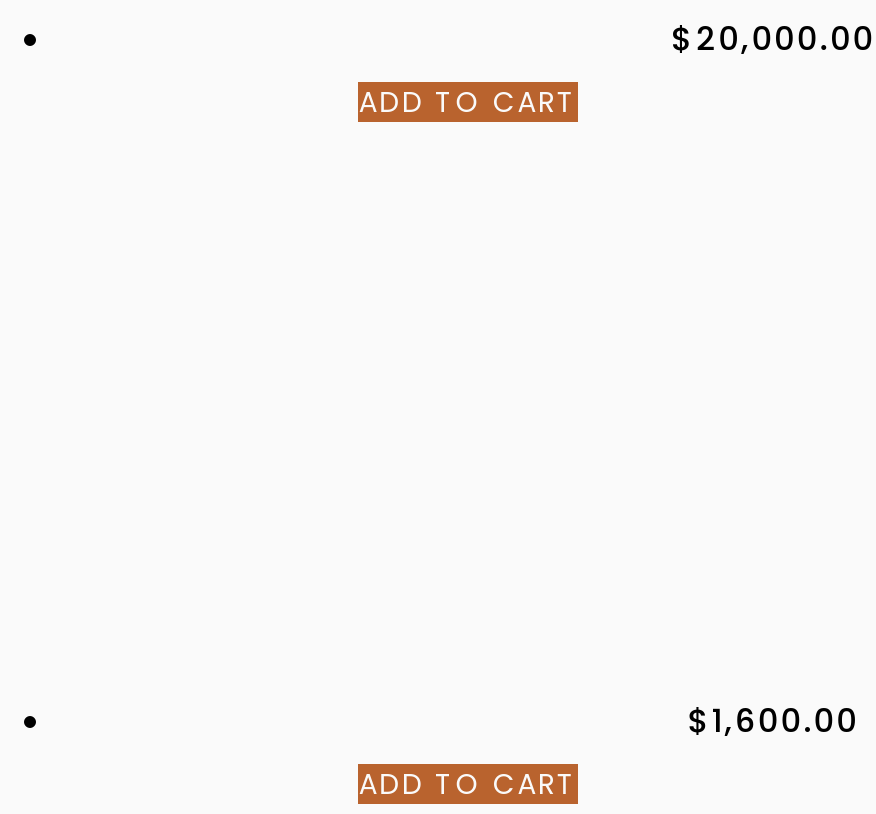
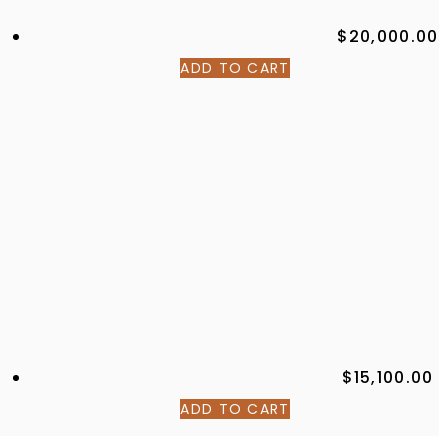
[687,698,859,744] $1,600.00 -> [341,366,434,389] $15,100.00

